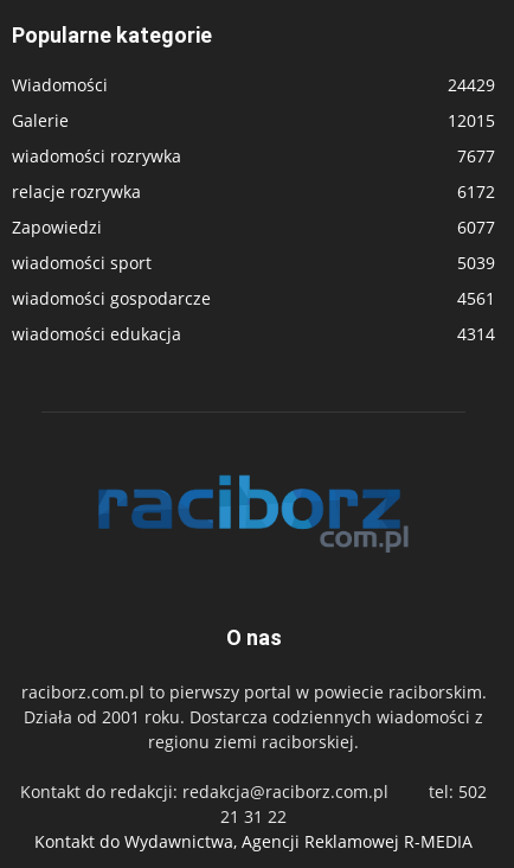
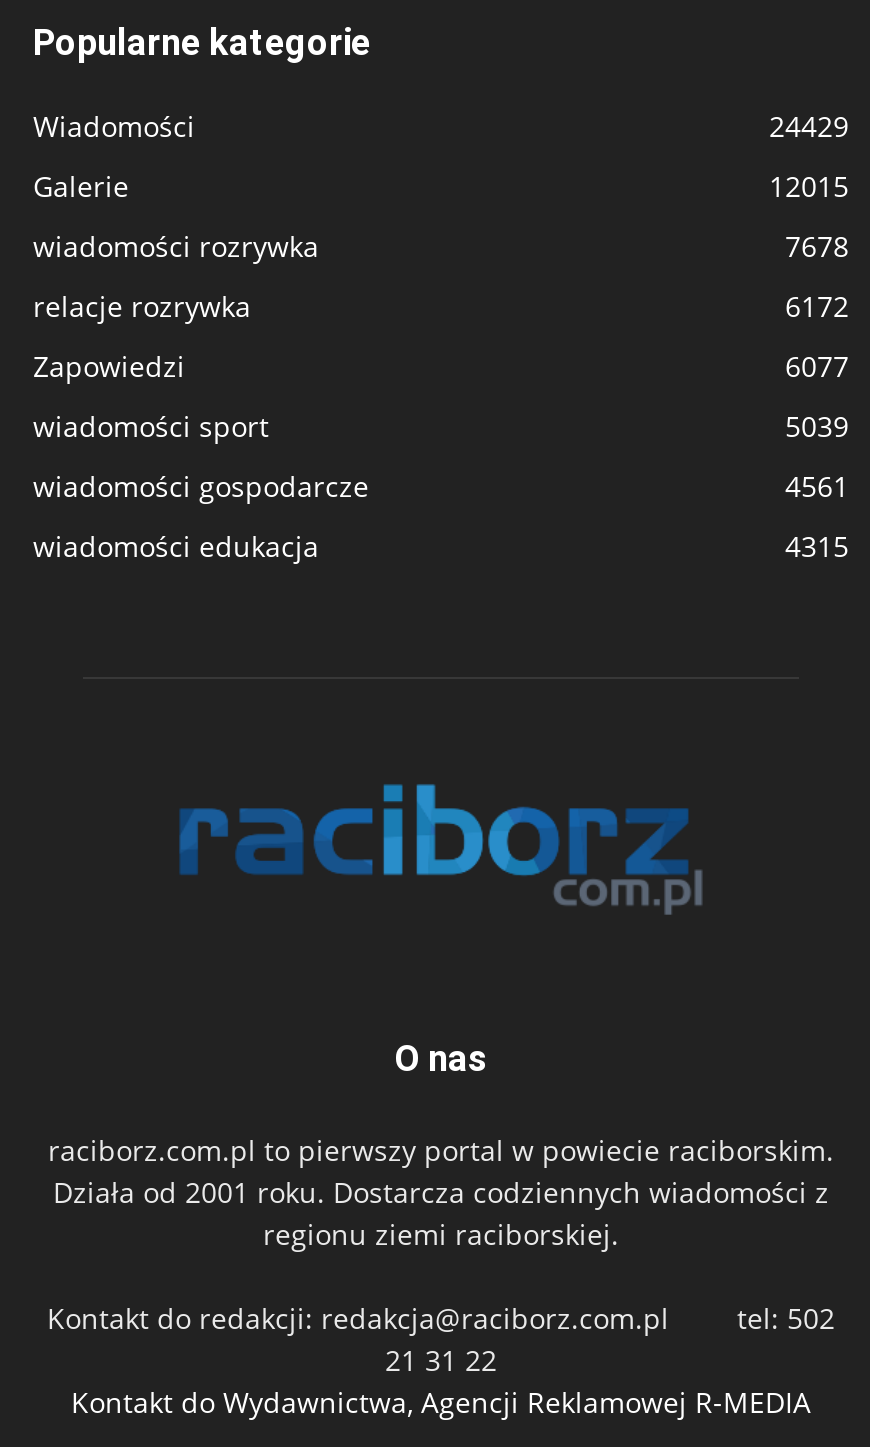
[457,145,495,167] 7677 -> [785,227,849,265] 7678
[457,323,495,345] 4314 -> [785,527,849,565] 4315

